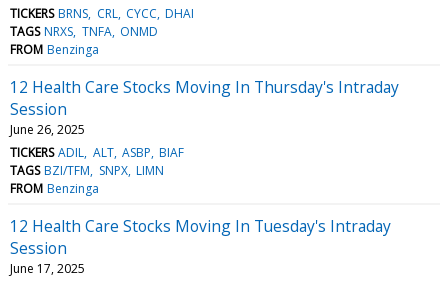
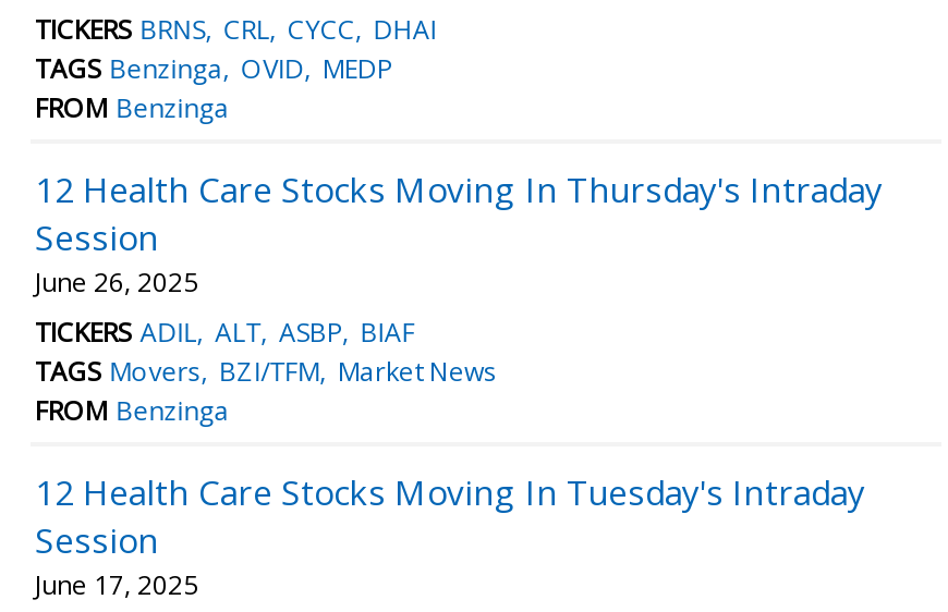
[10,23,158,40] TAGS NRXS TNFA ONMD -> [35,50,392,87] TAGS Benzinga OVID MEDP
[10,162,164,179] TAGS BZI/TFM SNPX LIMN -> [35,353,497,390] TAGS Movers BZI/TFM Market News

